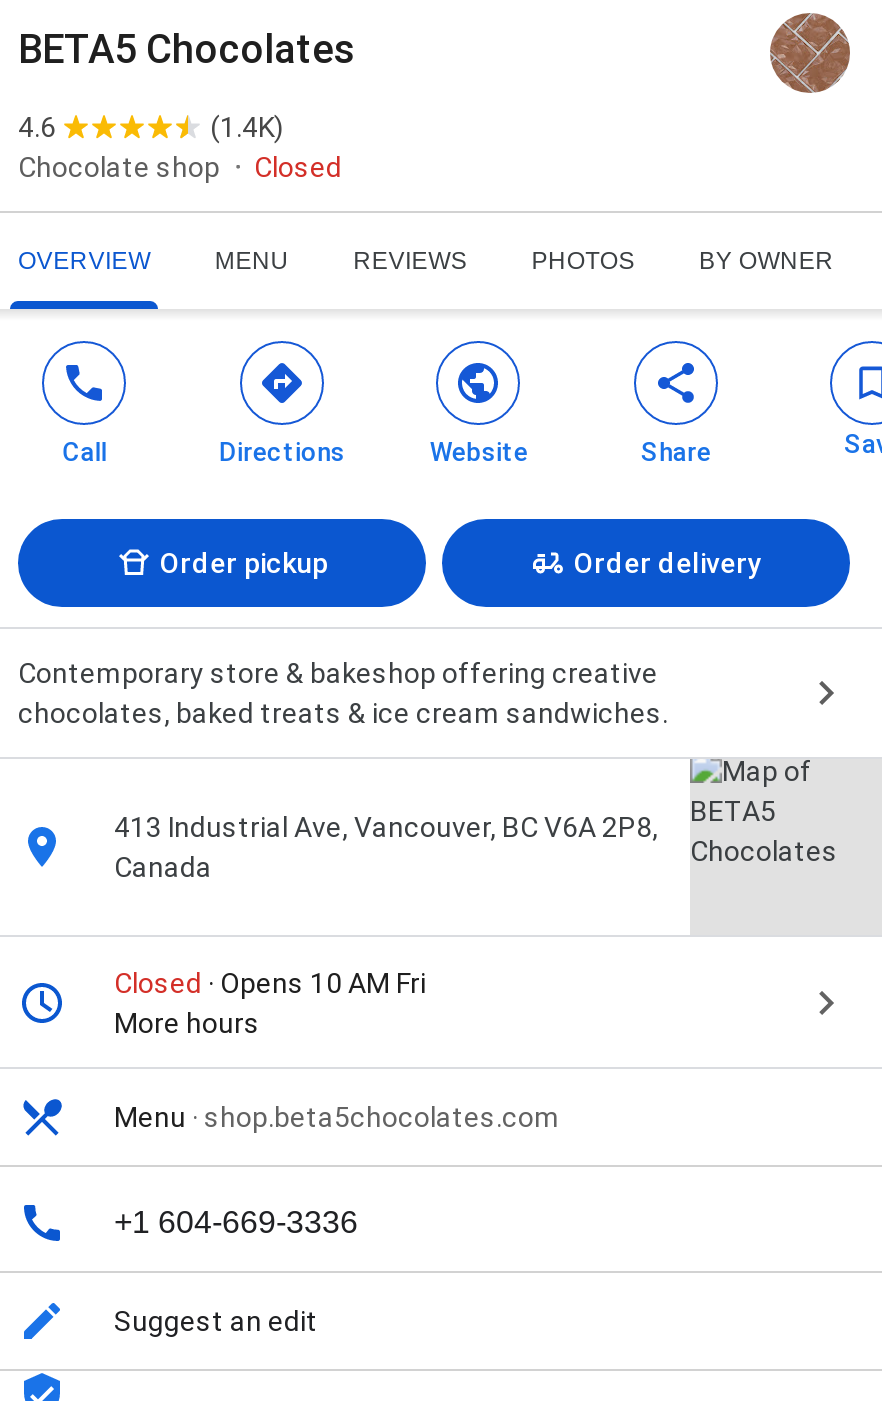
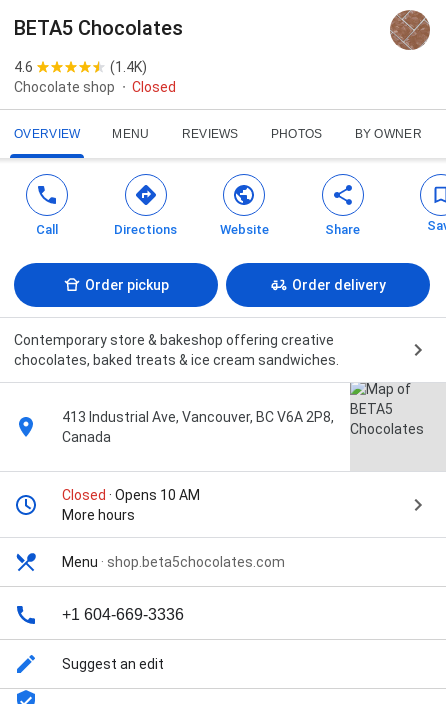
[114,967,426,999] Closed · Opens 10 AM Fri -> [62,487,200,503] Closed · Opens 10 AM

